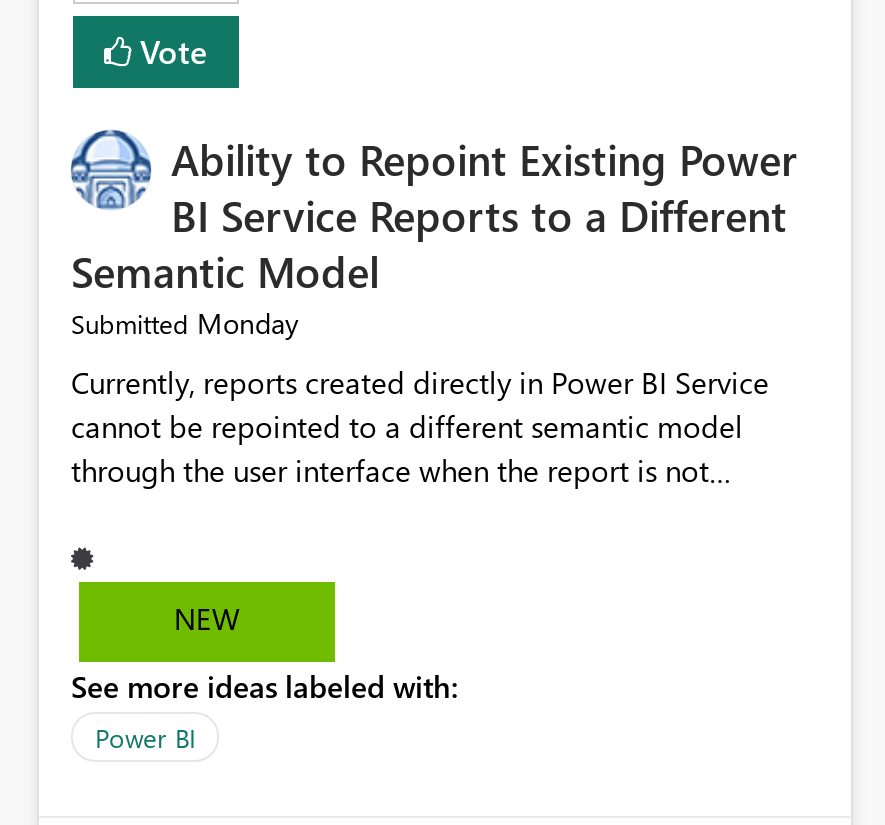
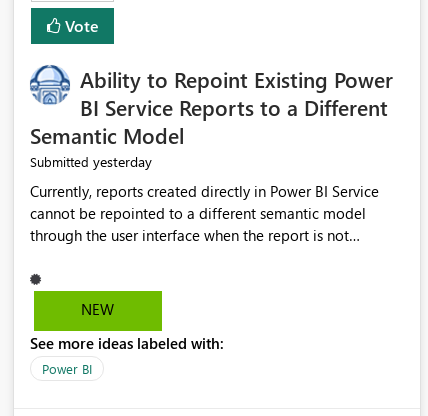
[71,305,299,343] Submitted Monday -> [30,152,152,171] Submitted yesterday

